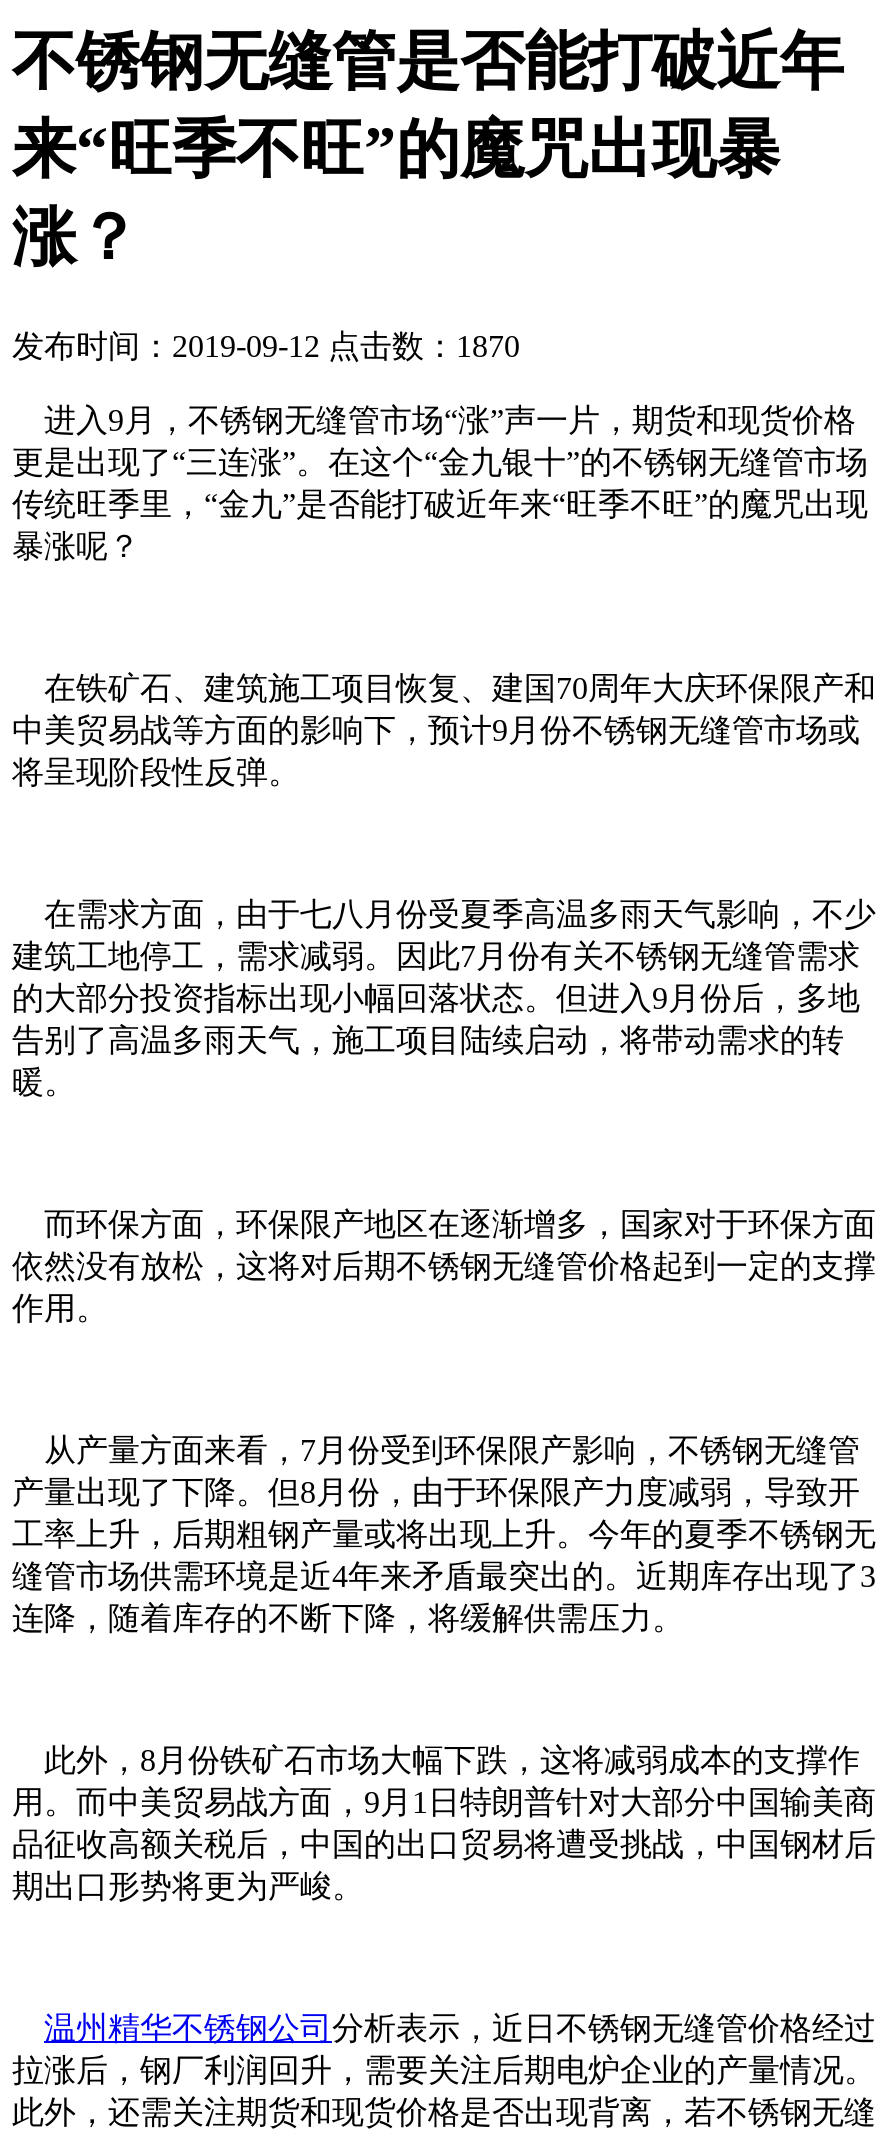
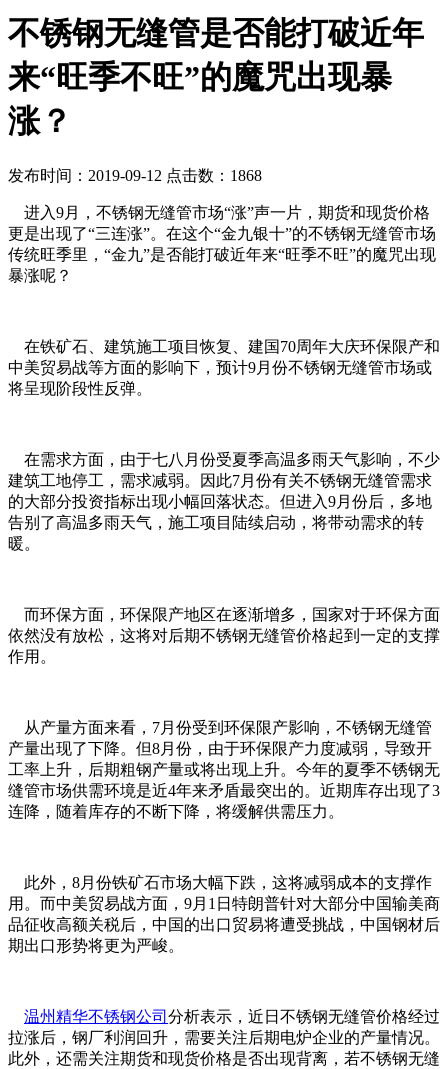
[12,329,520,363] 发布时间：2019-09-12 点击数：1870 -> [8,167,262,184] 发布时间：2019-09-12 点击数：1868

